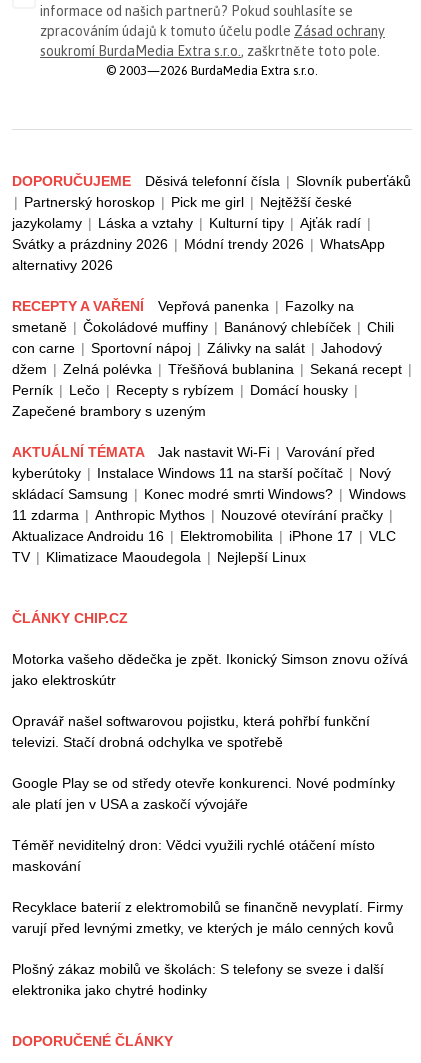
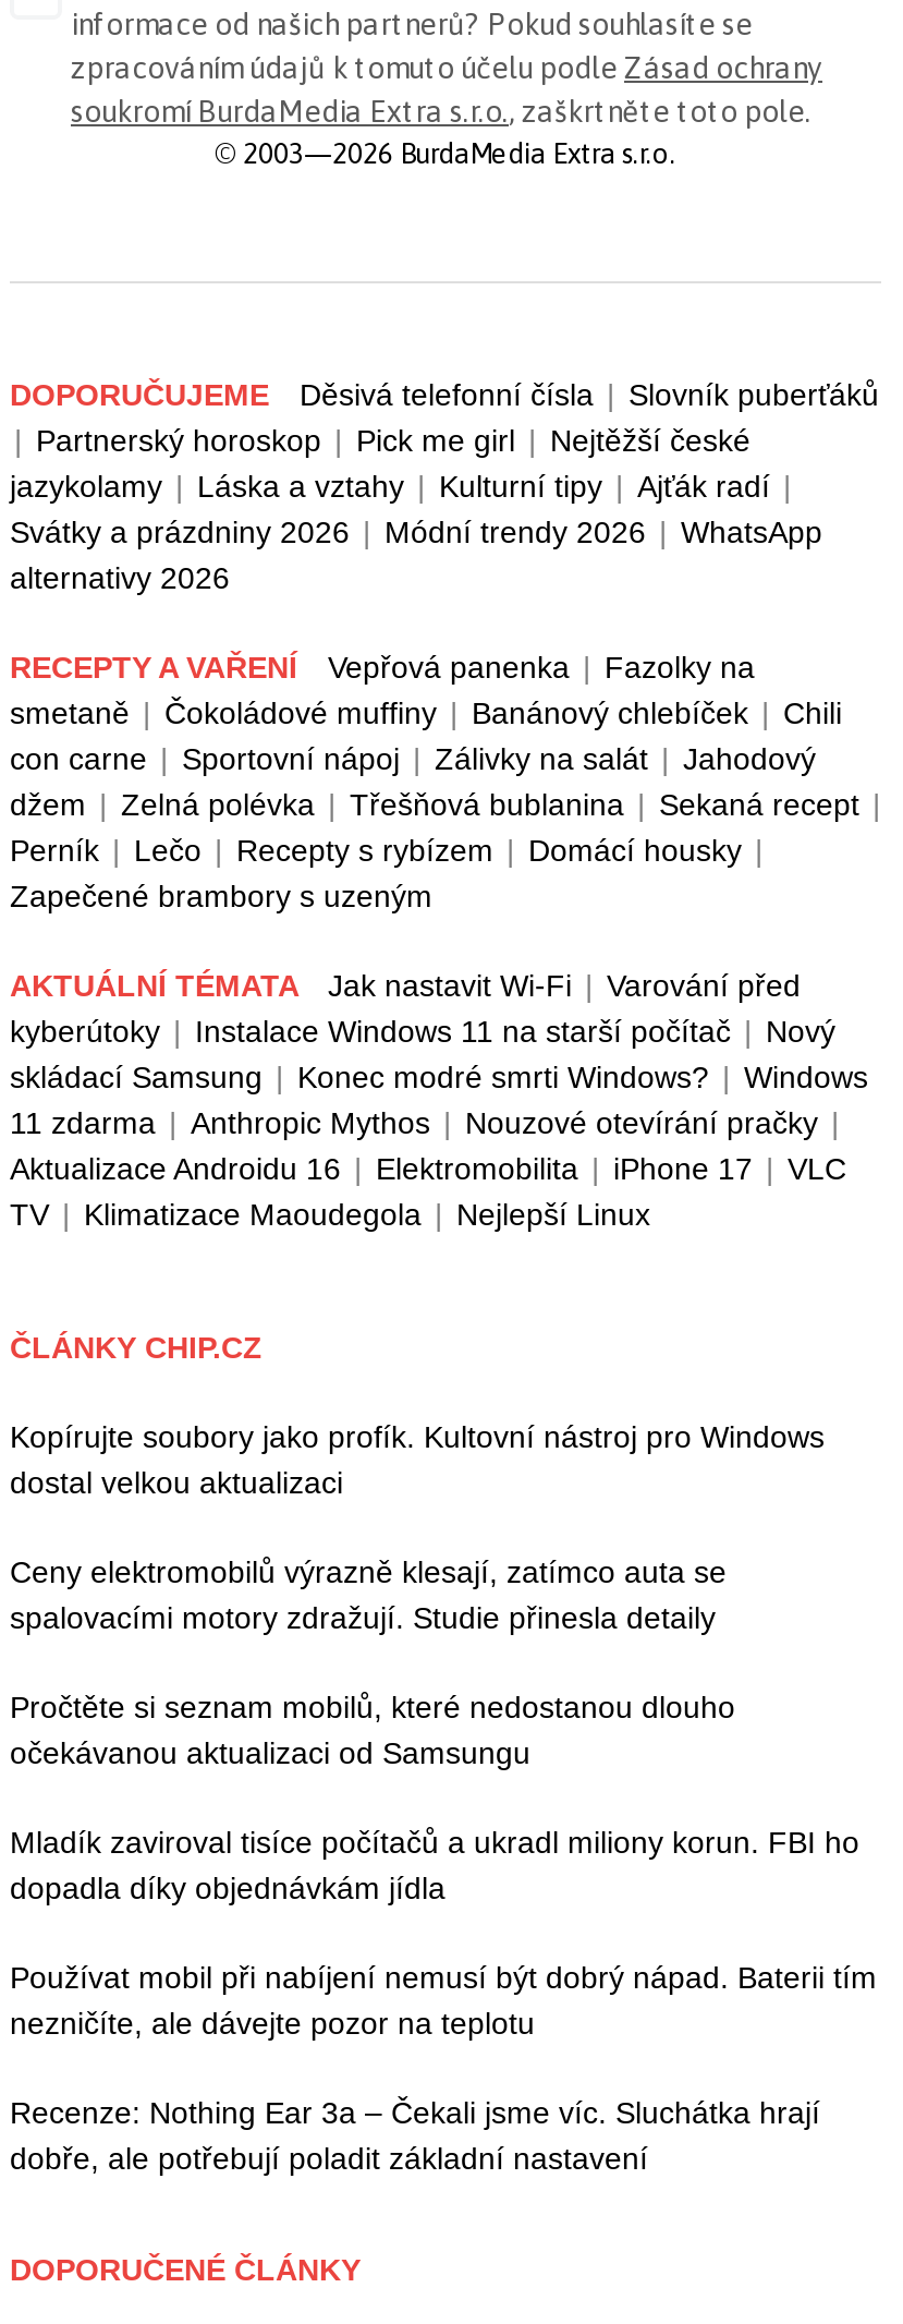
[12,651,408,688] Motorka vašeho dědečka je zpět. Ikonický Simson znovu ožívá | jako elektroskútr -> [10,1419,825,1500] Kopírujte soubory jako profík. Kultovní nástroj pro Windows | dostal velkou aktualizaci
[12,713,370,750] Opravář našel softwarovou pojistku, která pohřbí funkční | televizi. Stačí drobná odchylka ve spotřebě -> [10,1554,727,1635] Ceny elektromobilů výrazně klesají, zatímco auta se | spalovacími motory zdražují. Studie přinesla detaily
[12,775,395,812] Google Play se od středy otevře konkurenci. Nové podmínky | ale platí jen v USA a zaskočí vývojáře -> [10,1690,735,1770] Pročtěte si seznam mobilů, které nedostanou dlouho | očekávanou aktualizaci od Samsungu
[12,837,375,874] Téměř neviditelný dron: Vědci využili rychlé otáčení místo | maskování -> [10,1825,859,1905] Mladík zaviroval tisíce počítačů a ukradl miliony korun. FBI ho | dopadla díky objednávkám jídla
[12,899,403,936] Recyklace baterií z elektromobilů se finančně nevyplatí. Firmy | varují před levnými zmetky, ve kterých je málo cenných kovů -> [10,1960,877,2041] Používat mobil při nabíjení nemusí být dobrý nápad. Baterii tím | nezničíte, ale dávejte pozor na teplotu
[12,961,384,998] Plošný zákaz mobilů ve školách: S telefony se sveze i další | elektronika jako chytré hodinky -> [10,2095,820,2176] Recenze: Nothing Ear 3a – Čekali jsme víc. Sluchátka hrají | dobře, ale potřebují poladit základní nastavení

